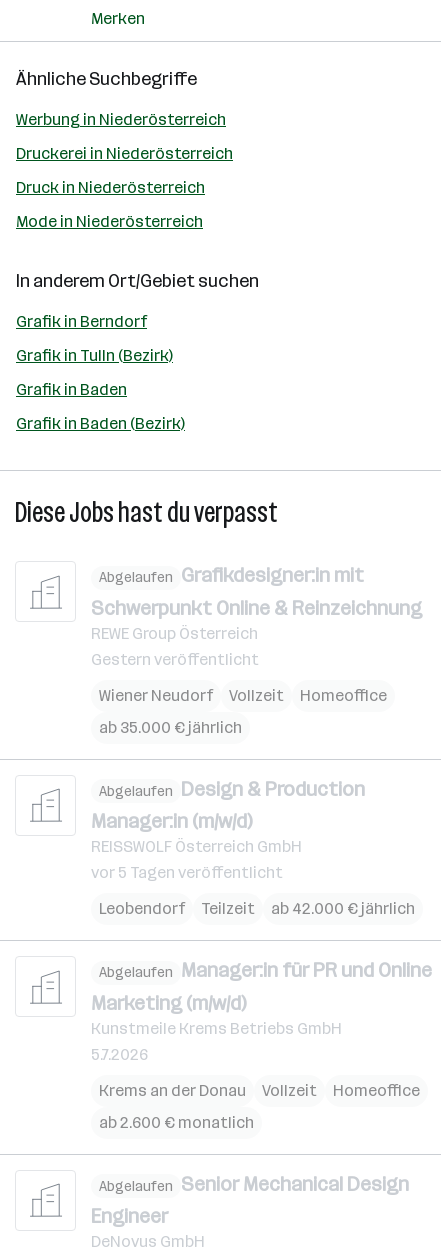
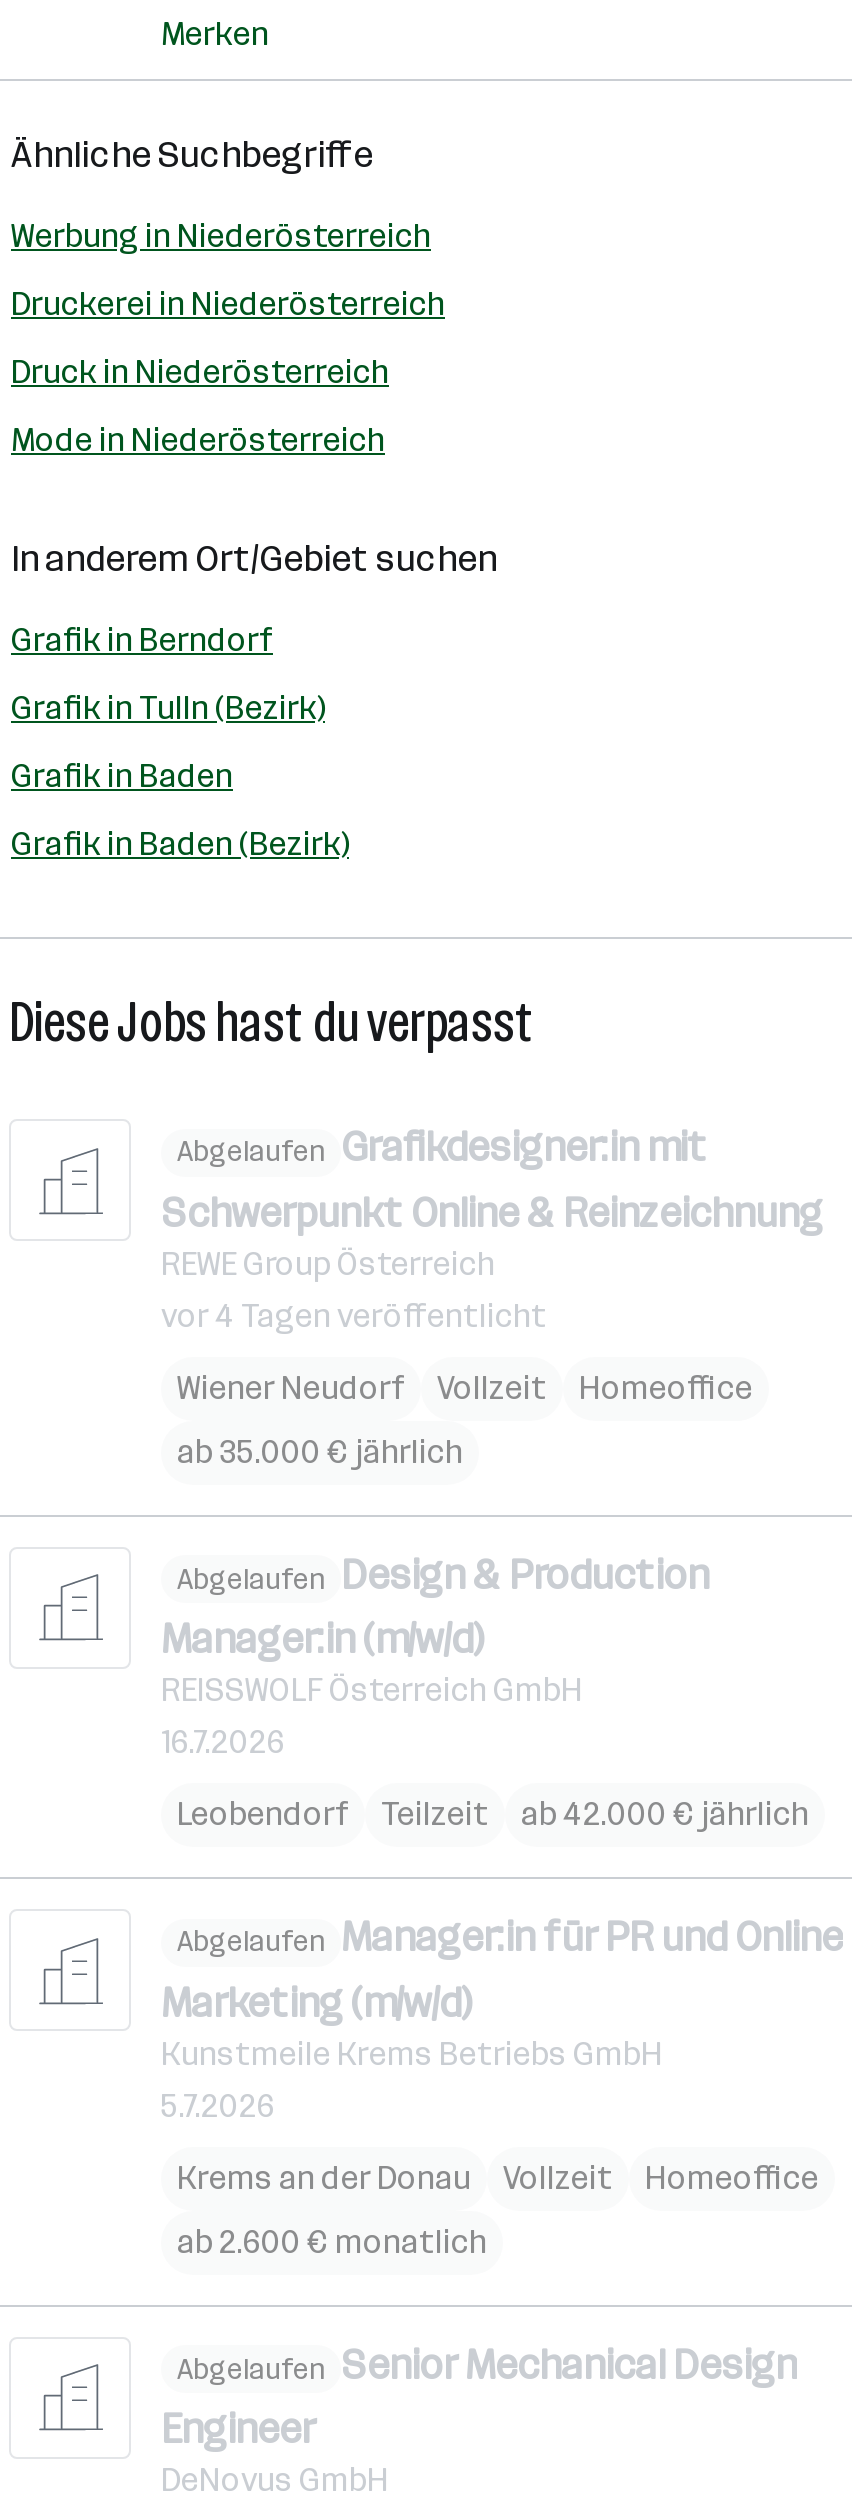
[91,649,259,668] Gestern veröffentlicht -> [161,1296,547,1334] vor 4 Tagen veröffentlicht
[91,863,283,882] vor 5 Tagen veröffentlicht -> [161,1723,285,1761] 16.7.2026

